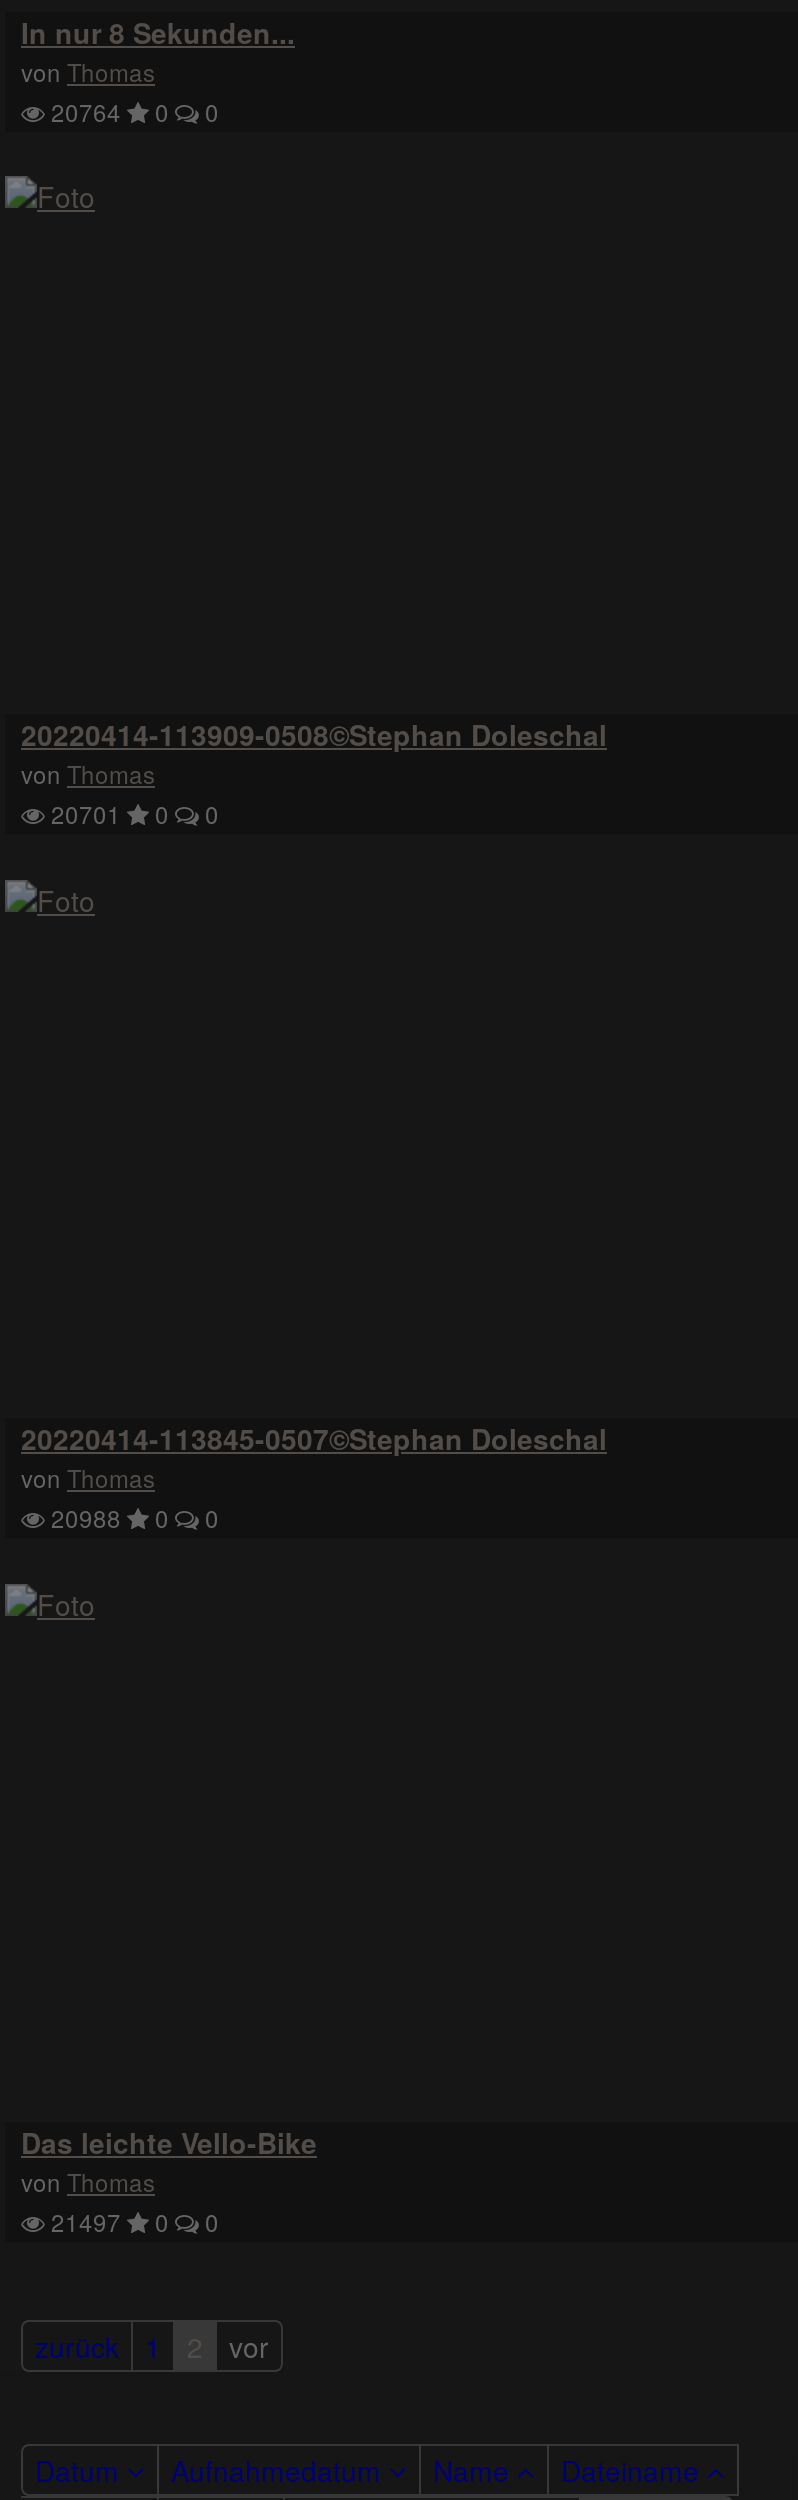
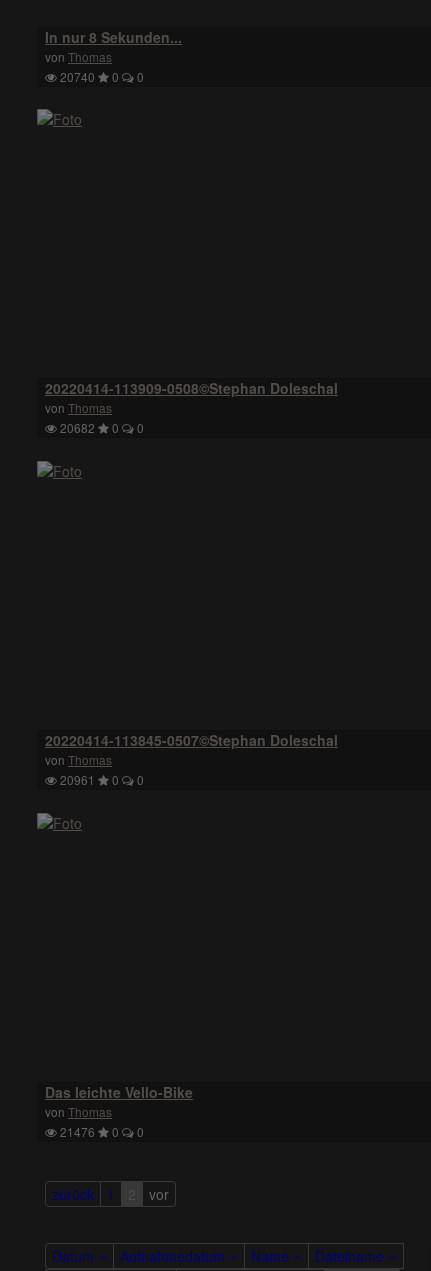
[51,93,219,127] 20764 0 0 -> [60,68,144,85] 20740 0 0
[51,797,219,831] 20701 0 0 -> [60,419,144,436] 20682 0 0
[51,1500,219,1534] 20988 0 0 -> [60,771,144,788] 20961 0 0
[51,2204,219,2238] 21497 0 0 -> [60,1123,144,1140] 21476 0 0

